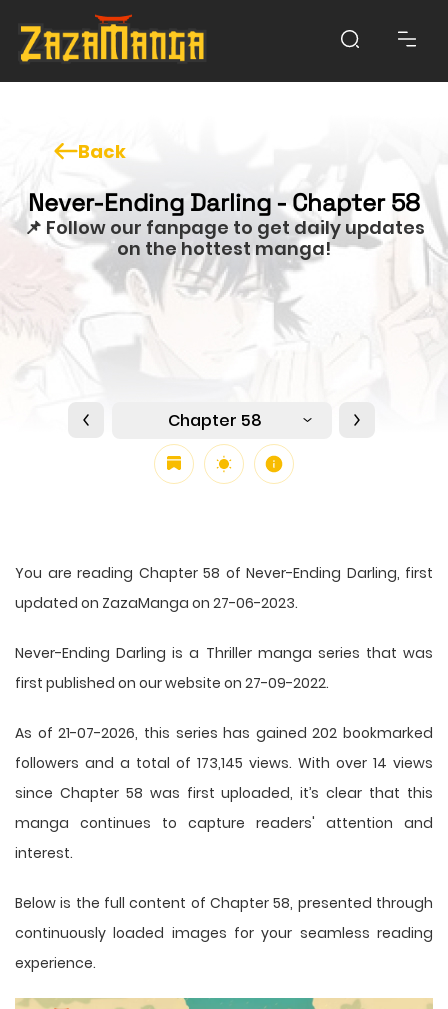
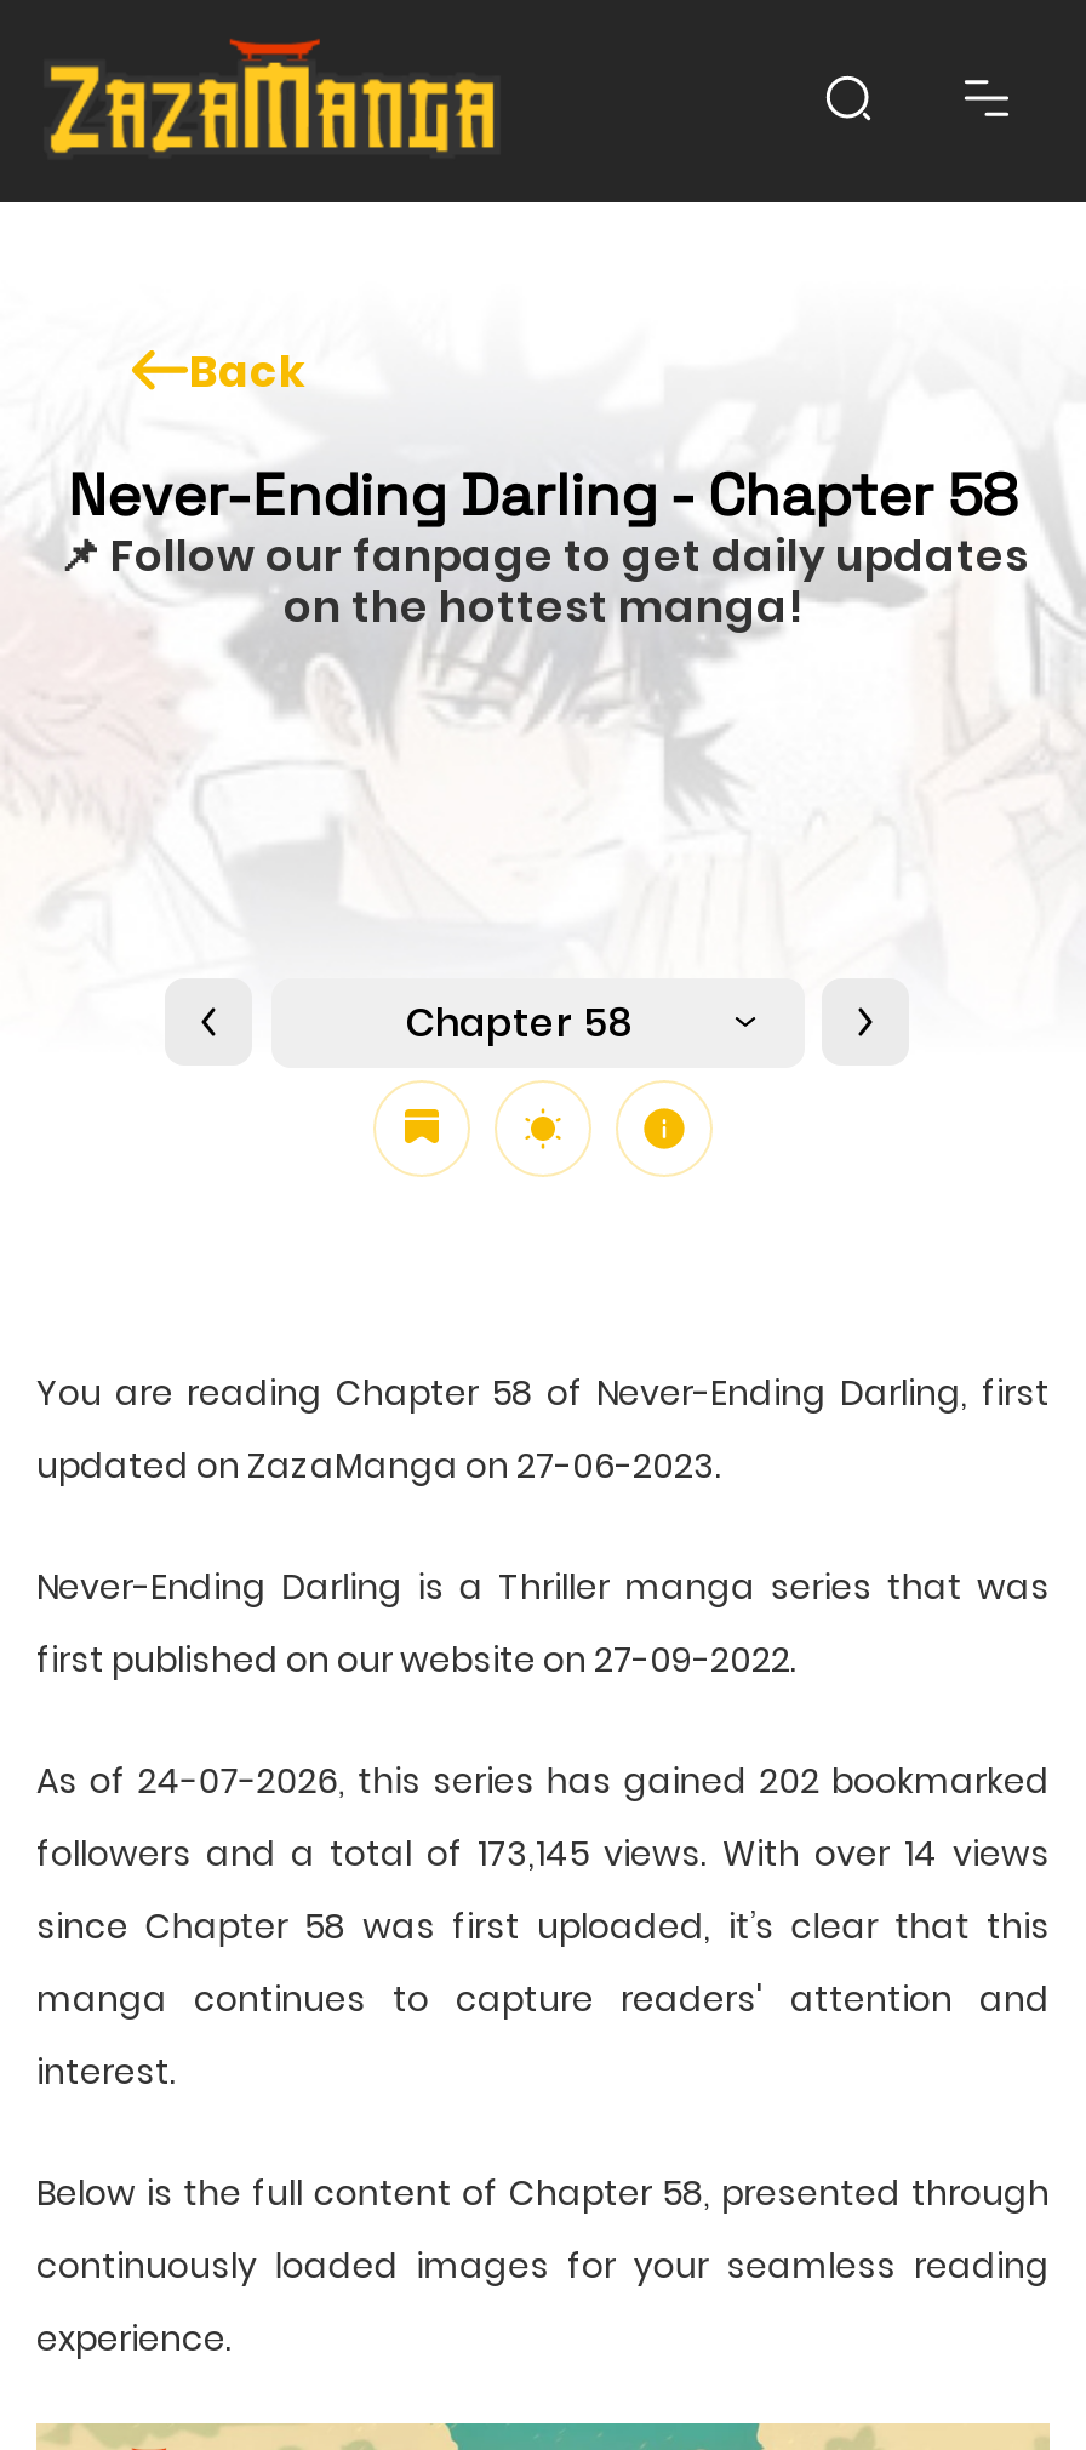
[15,723,433,743] As of 21-07-2026, this series has gained 202 bookmarked -> [36,1756,1050,1805] As of 24-07-2026, this series has gained 202 bookmarked

